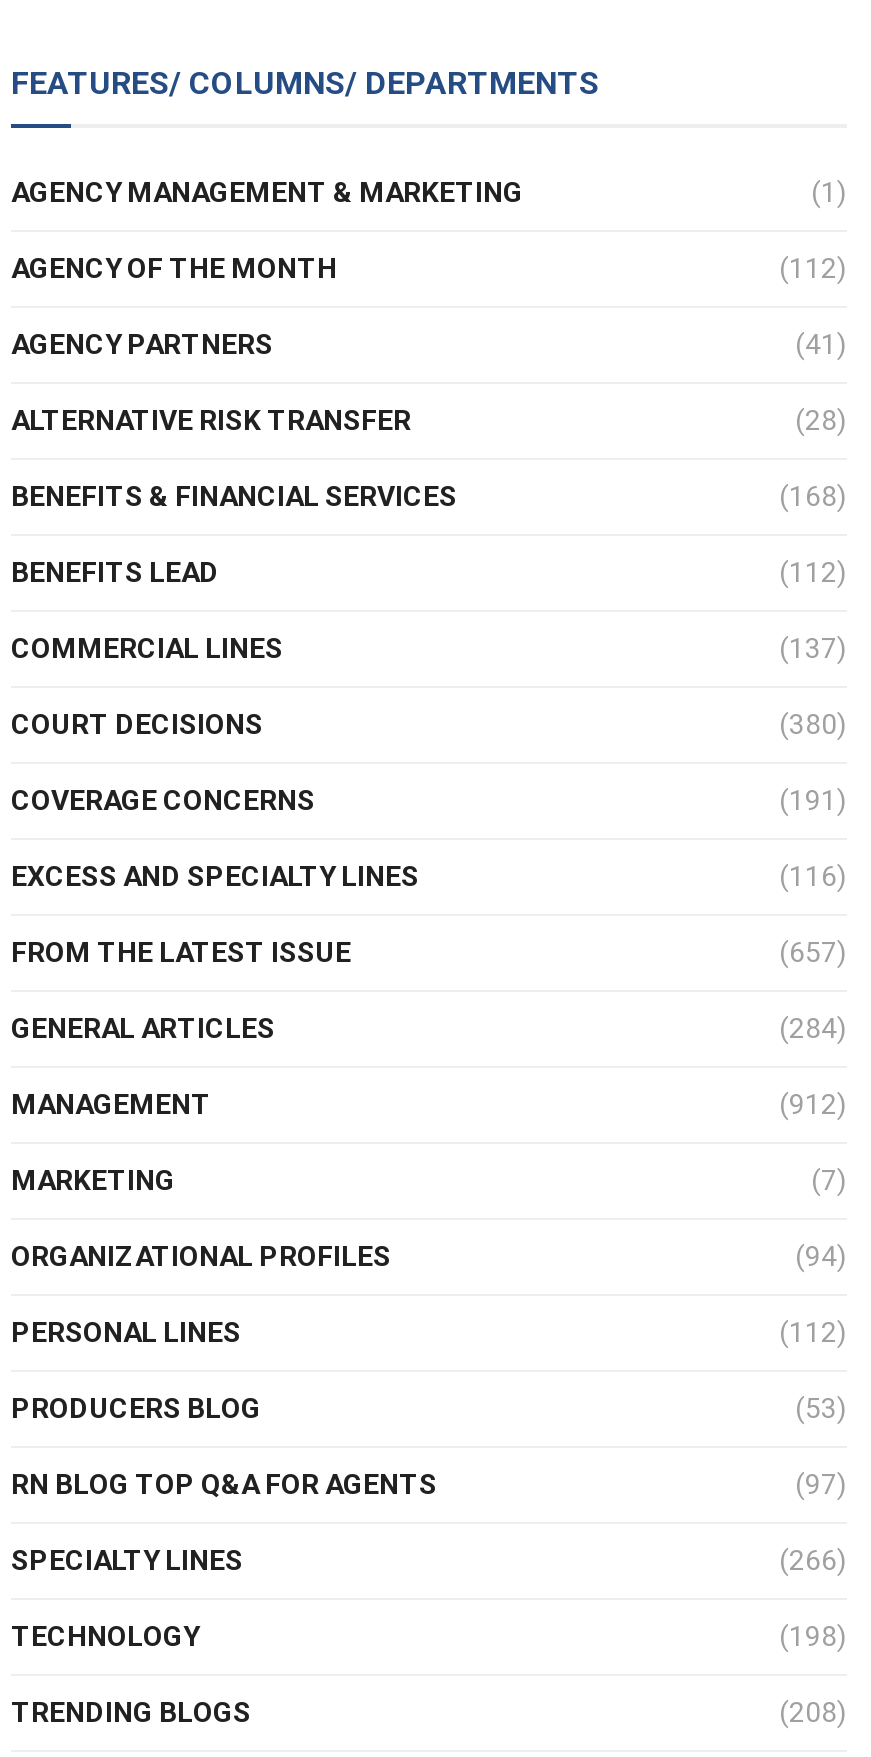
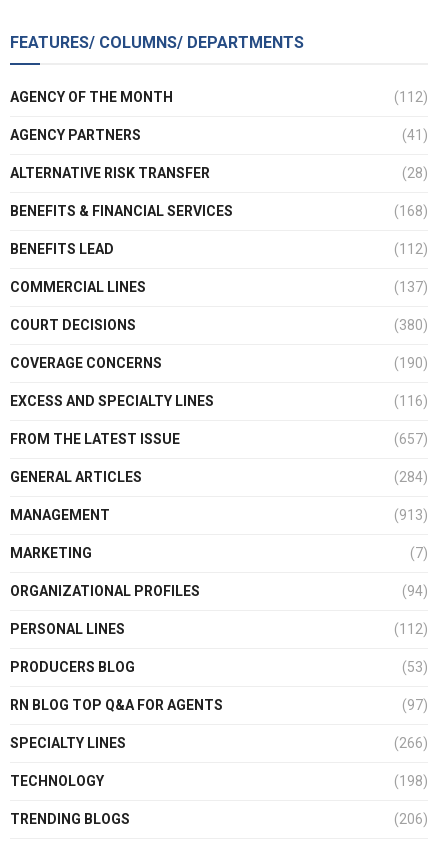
[11,175,847,207] AGENCY MANAGEMENT & MARKETING | (1) -> none
[779,783,847,815] (191) -> [394,355,428,371] (190)
[779,1087,847,1119] (912) -> [394,507,428,523] (913)
[779,1695,847,1727] (208) -> [394,811,428,827] (206)

